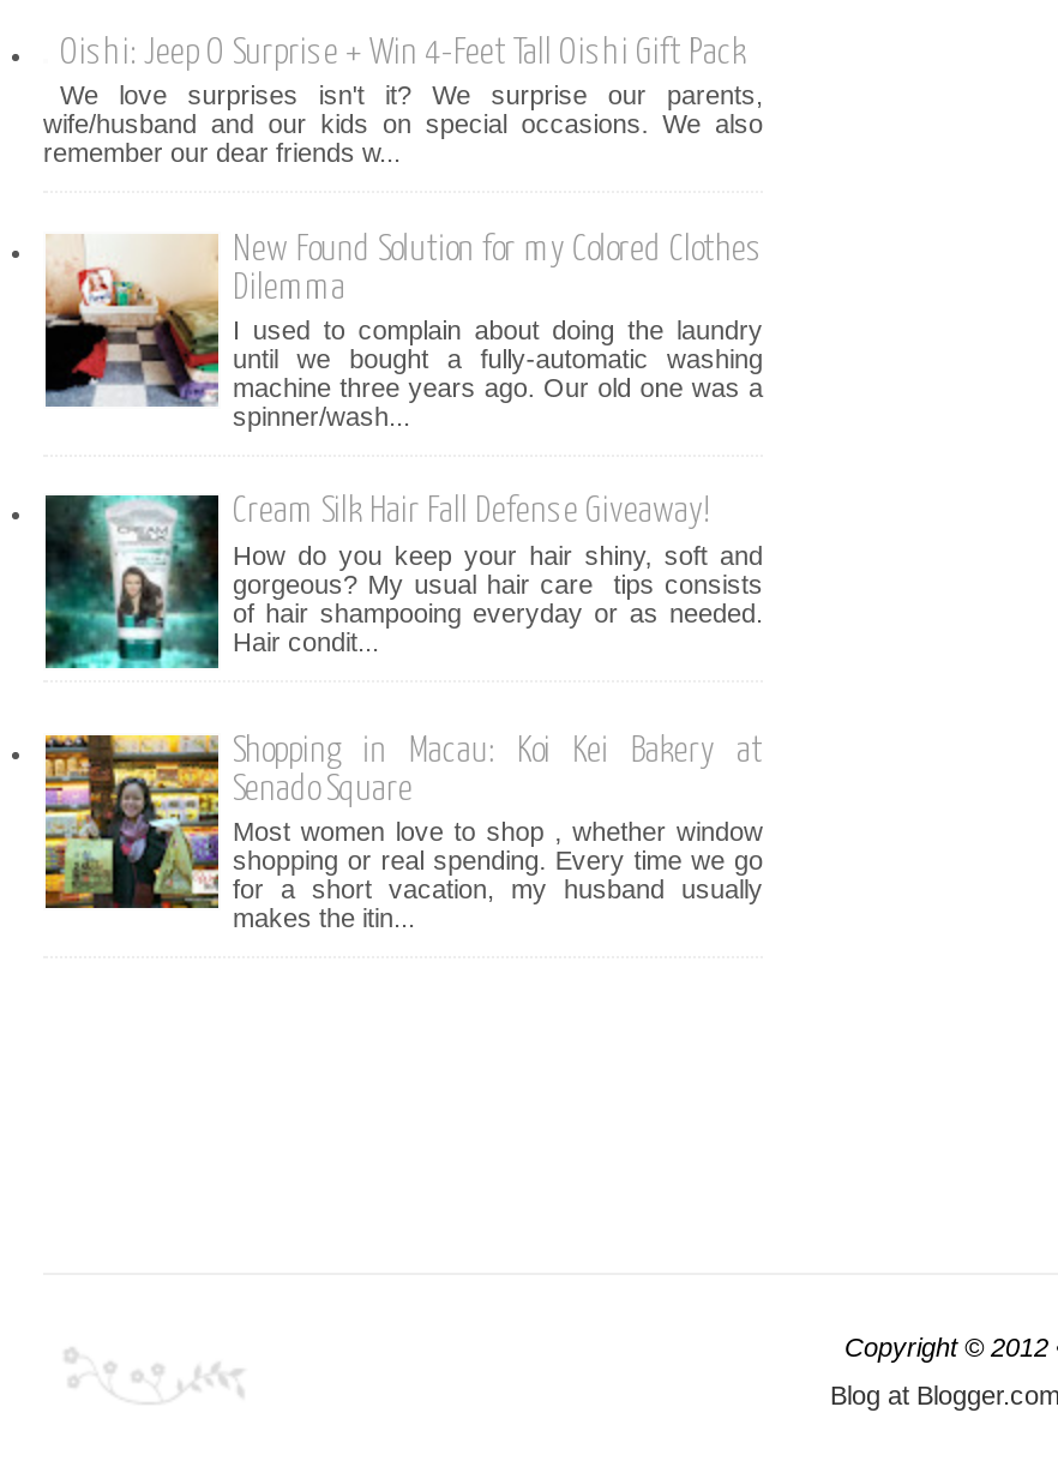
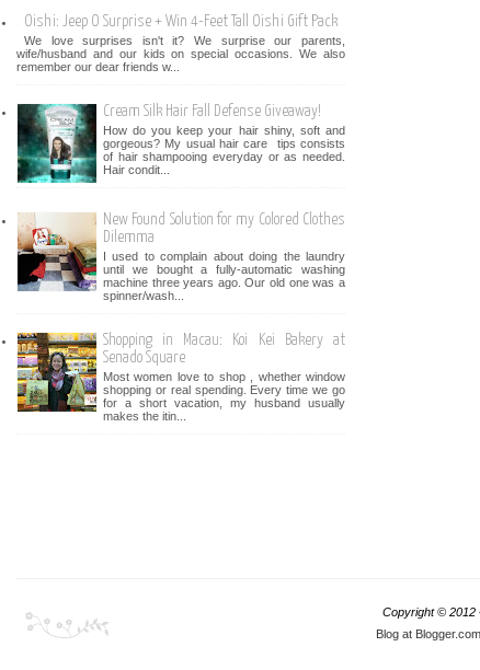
moved [41,231,763,431] -> [15,212,345,303]: [image] | New Found Solution for my Colored Clothes | Dilemma | I used to complain about doing the laundry | until we bought a fully-automatic washing | machine three years ago. Our old one was a | spinner/wash...
moved [43,493,763,671] -> [16,103,345,184]: [image] | Cream Silk Hair Fall Defense Giveaway! | How do you keep your hair shiny, soft and | gorgeous? My usual hair care tips consists | of hair shampooing everyday or as needed. | Hair condit...

